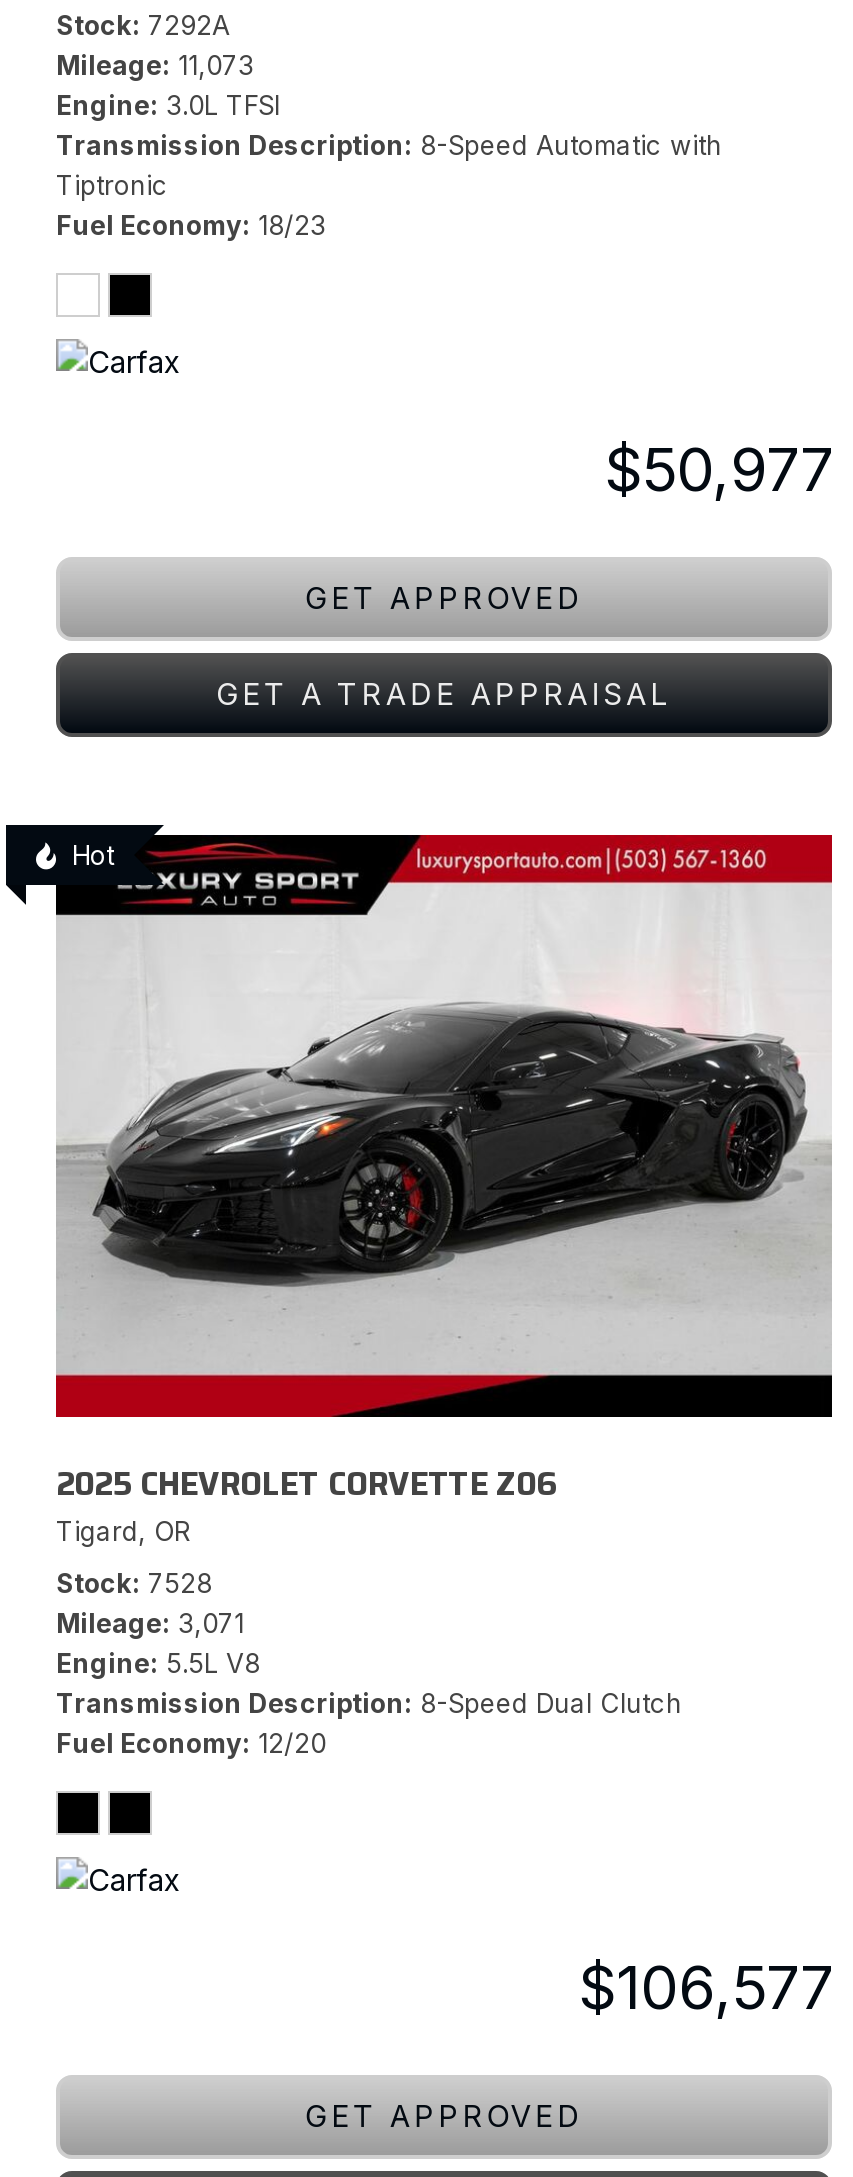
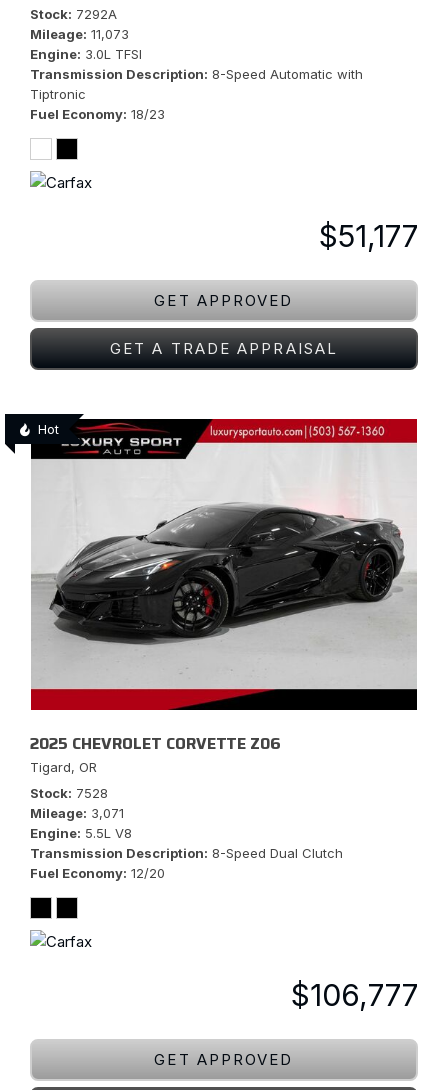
[604,433,832,505] $50,977 -> [319,218,418,254] $51,177
[578,1951,832,2023] $106,577 -> [291,977,418,1013] $106,777

